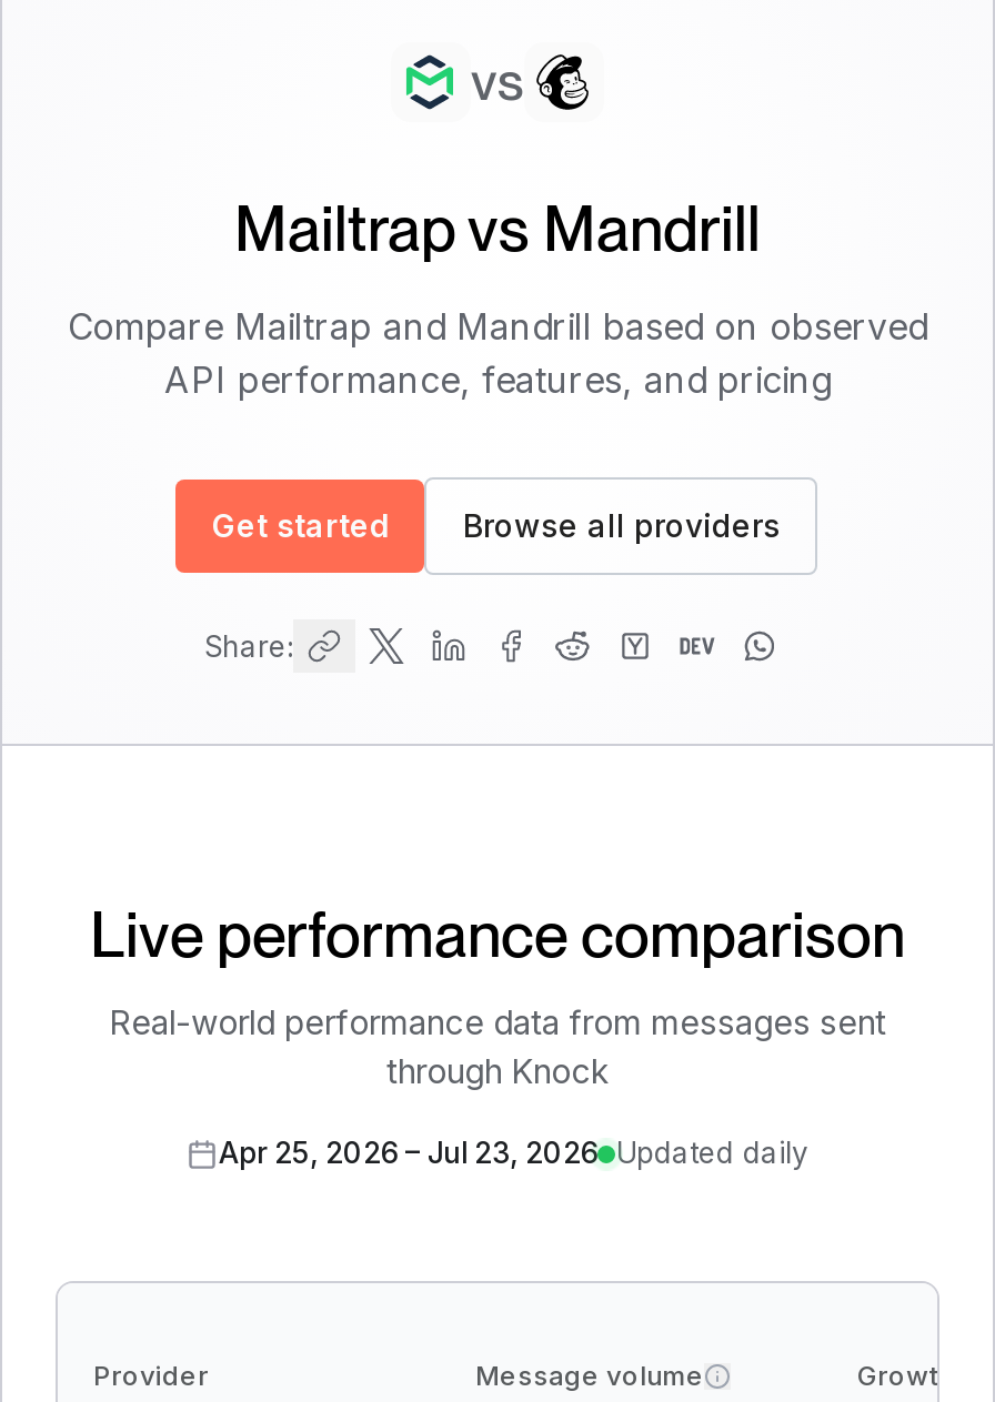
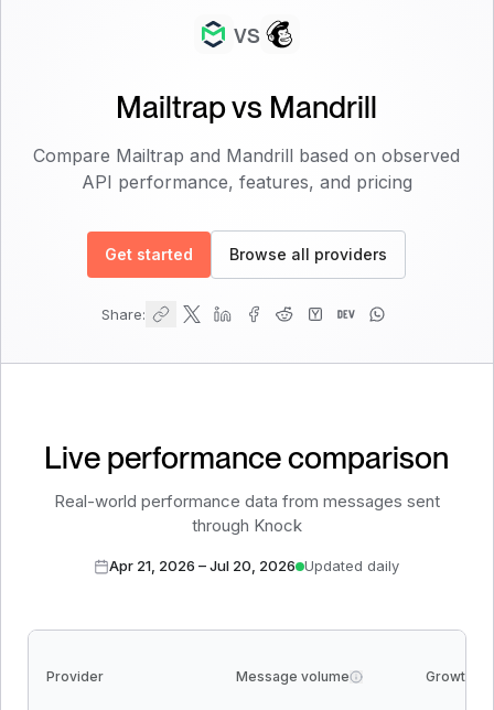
[219,1134,807,1170] Apr 25, 2026 – Jul 23, 2026 Updated daily -> [110,557,400,574] Apr 21, 2026 – Jul 20, 2026 Updated daily

